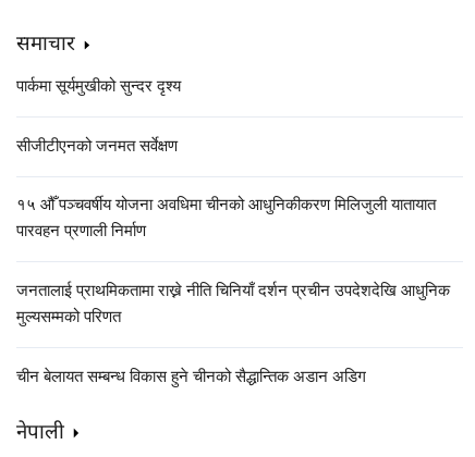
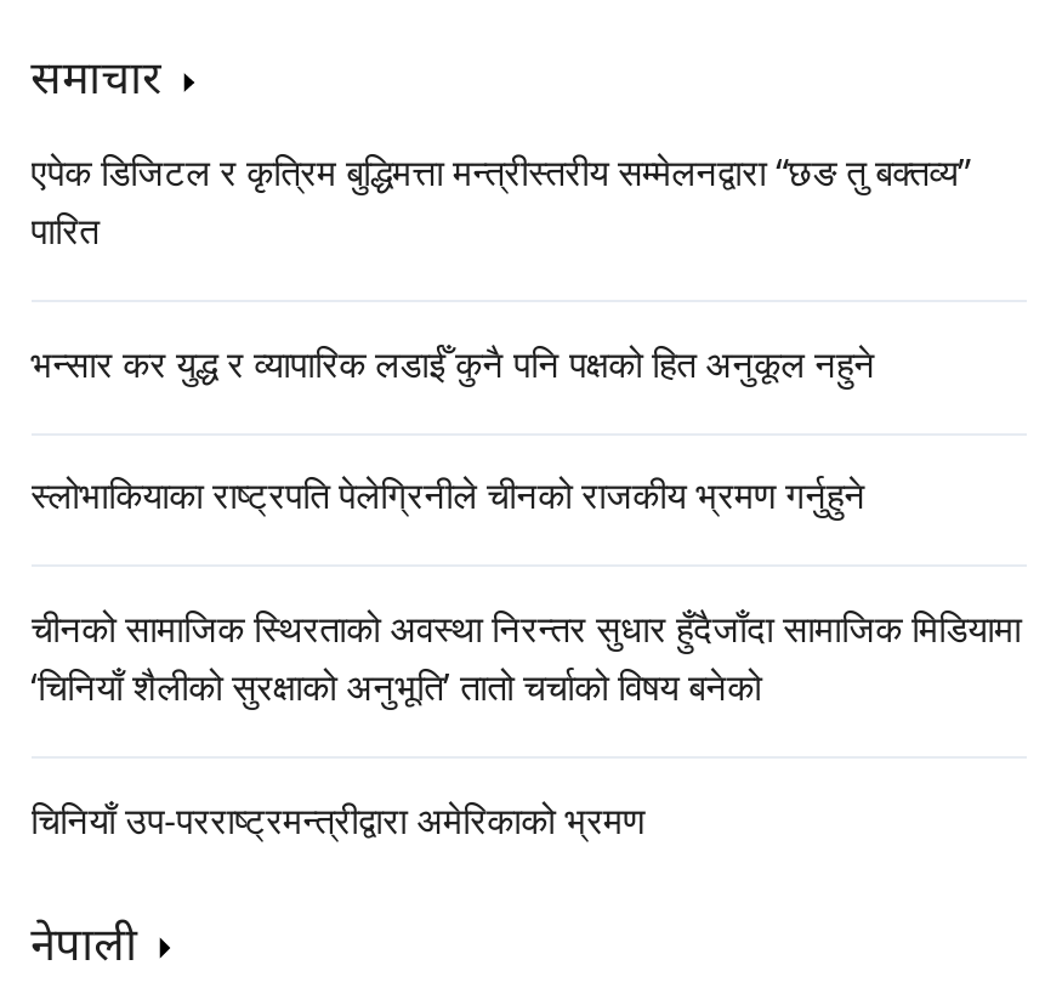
[16,75,181,98] पार्कमा सूर्यमुखीको सुन्दर दृश्य -> [31,149,970,258] एपेक डिजिटल र कृत्रिम बुद्धिमत्ता मन्त्रीस्तरीय सम्मेलनद्वारा “छङ तु बक्तव्य” | पारित
[16,134,177,157] सीजीटीएनको जनमत सर्वेक्षण -> [31,340,876,391] भन्सार कर युद्ध र व्यापारिक लडाईँ कुनै पनि पक्षको हित अनुकूल नहुने
[16,194,435,243] १५ औँ पञ्चवर्षीय योजना अवधिमा चीनको आधुनिकीकरण मिलिजुली यातायात | पारवहन प्रणाली निर्माण -> [31,473,866,524] स्लोभाकियाका राष्ट्रपति पेलेग्रिनीले चीनको राजकीय भ्रमण गर्नुहुने
[16,280,450,329] जनतालाई प्राथमिकतामा राख्ने नीति चिनियाँ दर्शन प्रचीन उपदेशदेखि आधुनिक | मुल्यसम्मको परिणत -> [31,606,1021,716] चीनको सामाजिक स्थिरताको अवस्था निरन्तर सुधार हुँदैजाँदा सामाजिक मिडियामा | ‘चिनियाँ शैलीको सुरक्षाको अनुभूति’ तातो चर्चाको विषय बनेको
[16,366,366,389] चीन बेलायत सम्बन्ध विकास हुने चीनको सैद्धान्तिक अडान अडिग -> [31,798,645,849] चिनियाँ उप-परराष्ट्रमन्त्रीद्वारा अमेरिकाको भ्रमण

